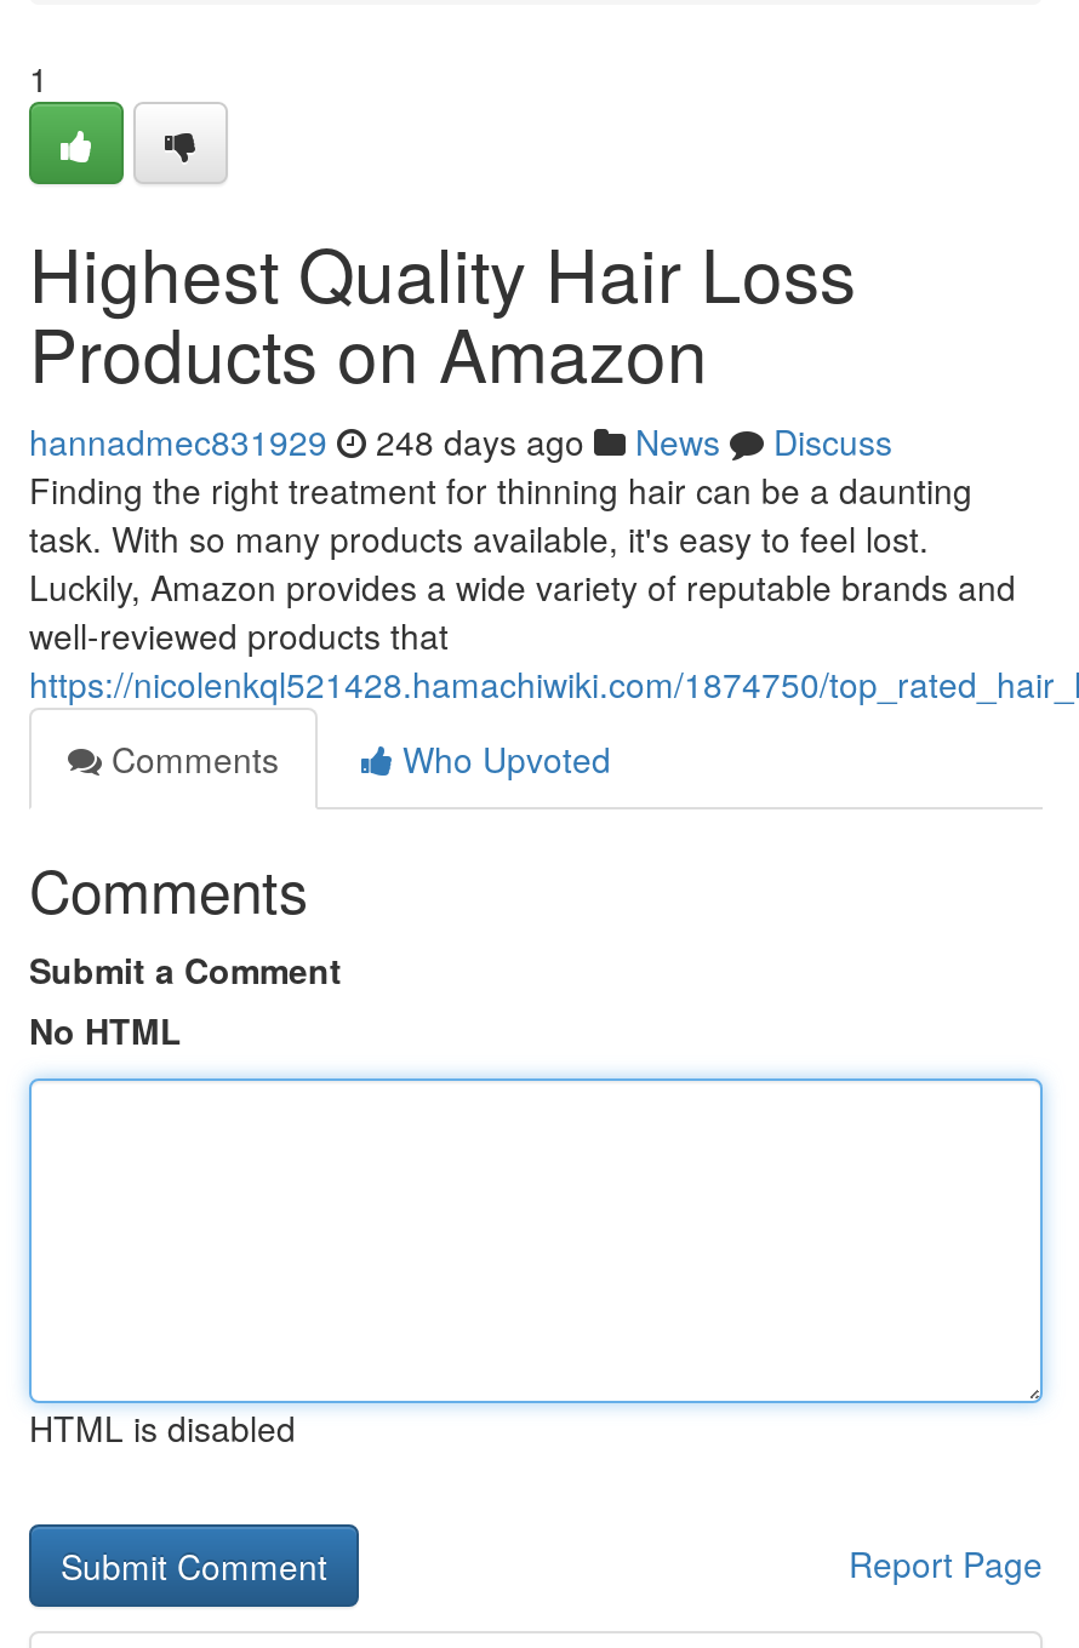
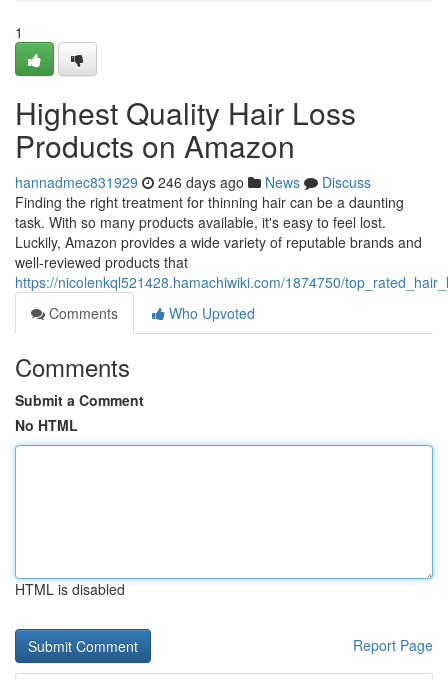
[29,417,892,465] hannadmec831929 248 days ago News Discuss -> [15,172,371,192] hannadmec831929 246 days ago News Discuss

